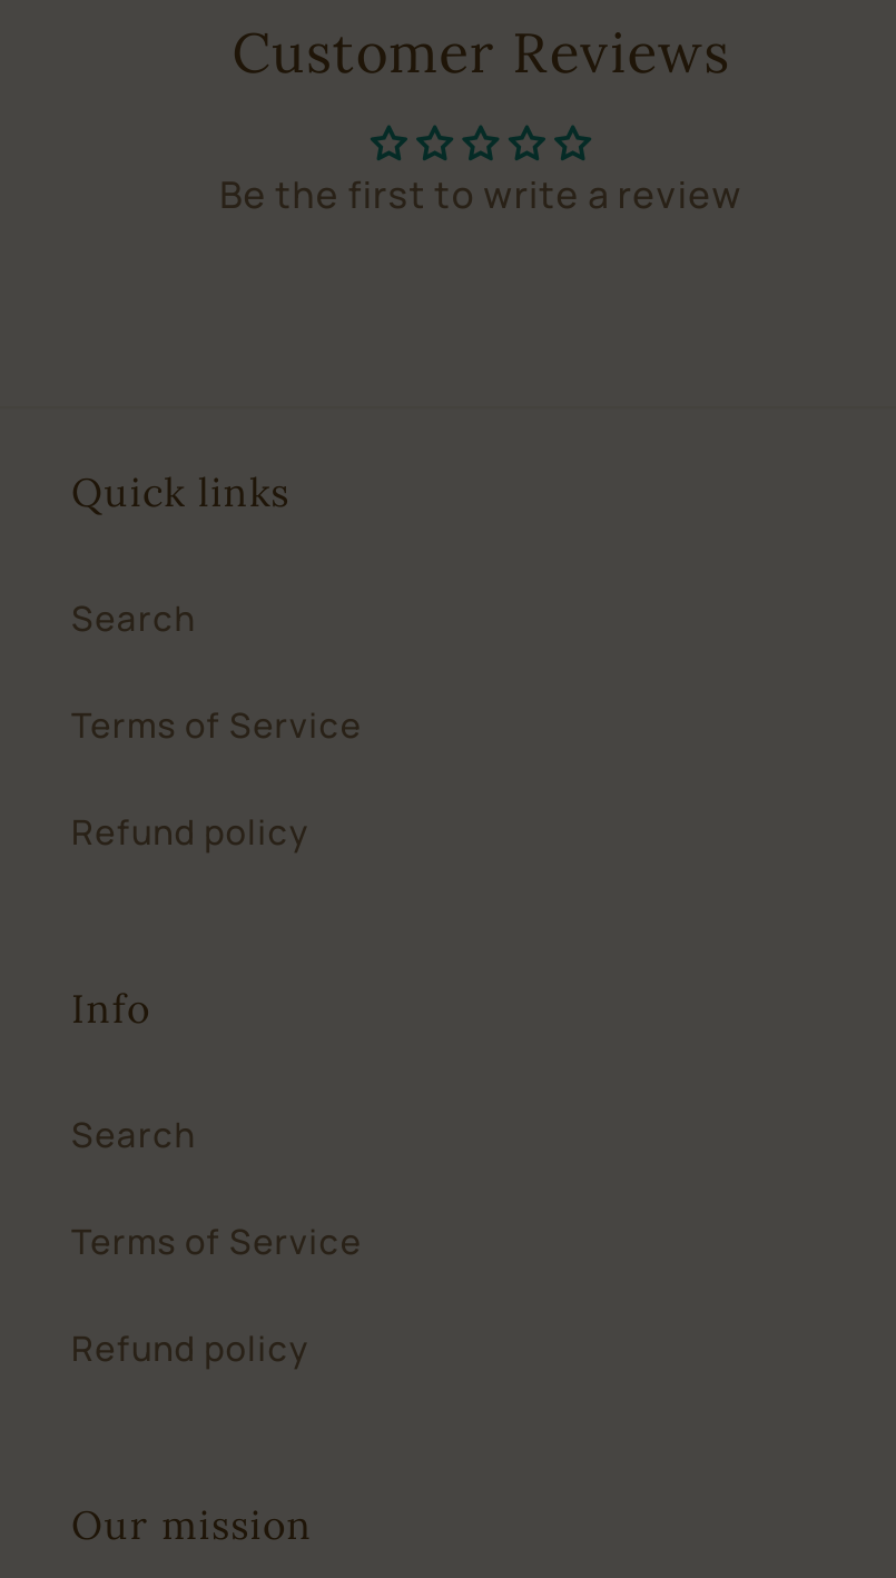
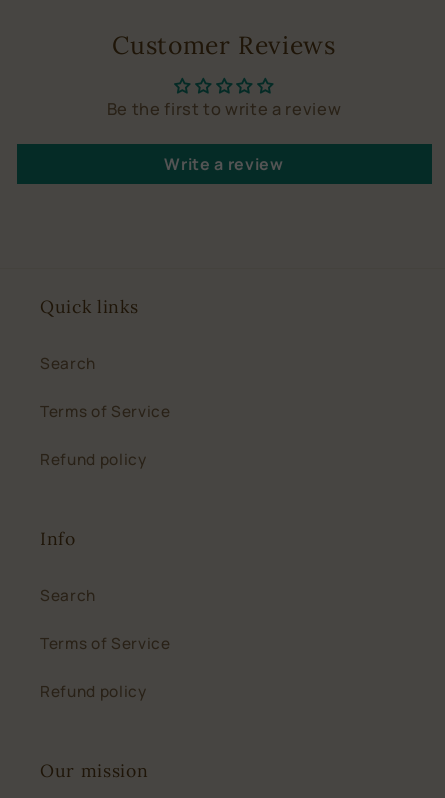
none -> [164,153,284,175] Write a review

